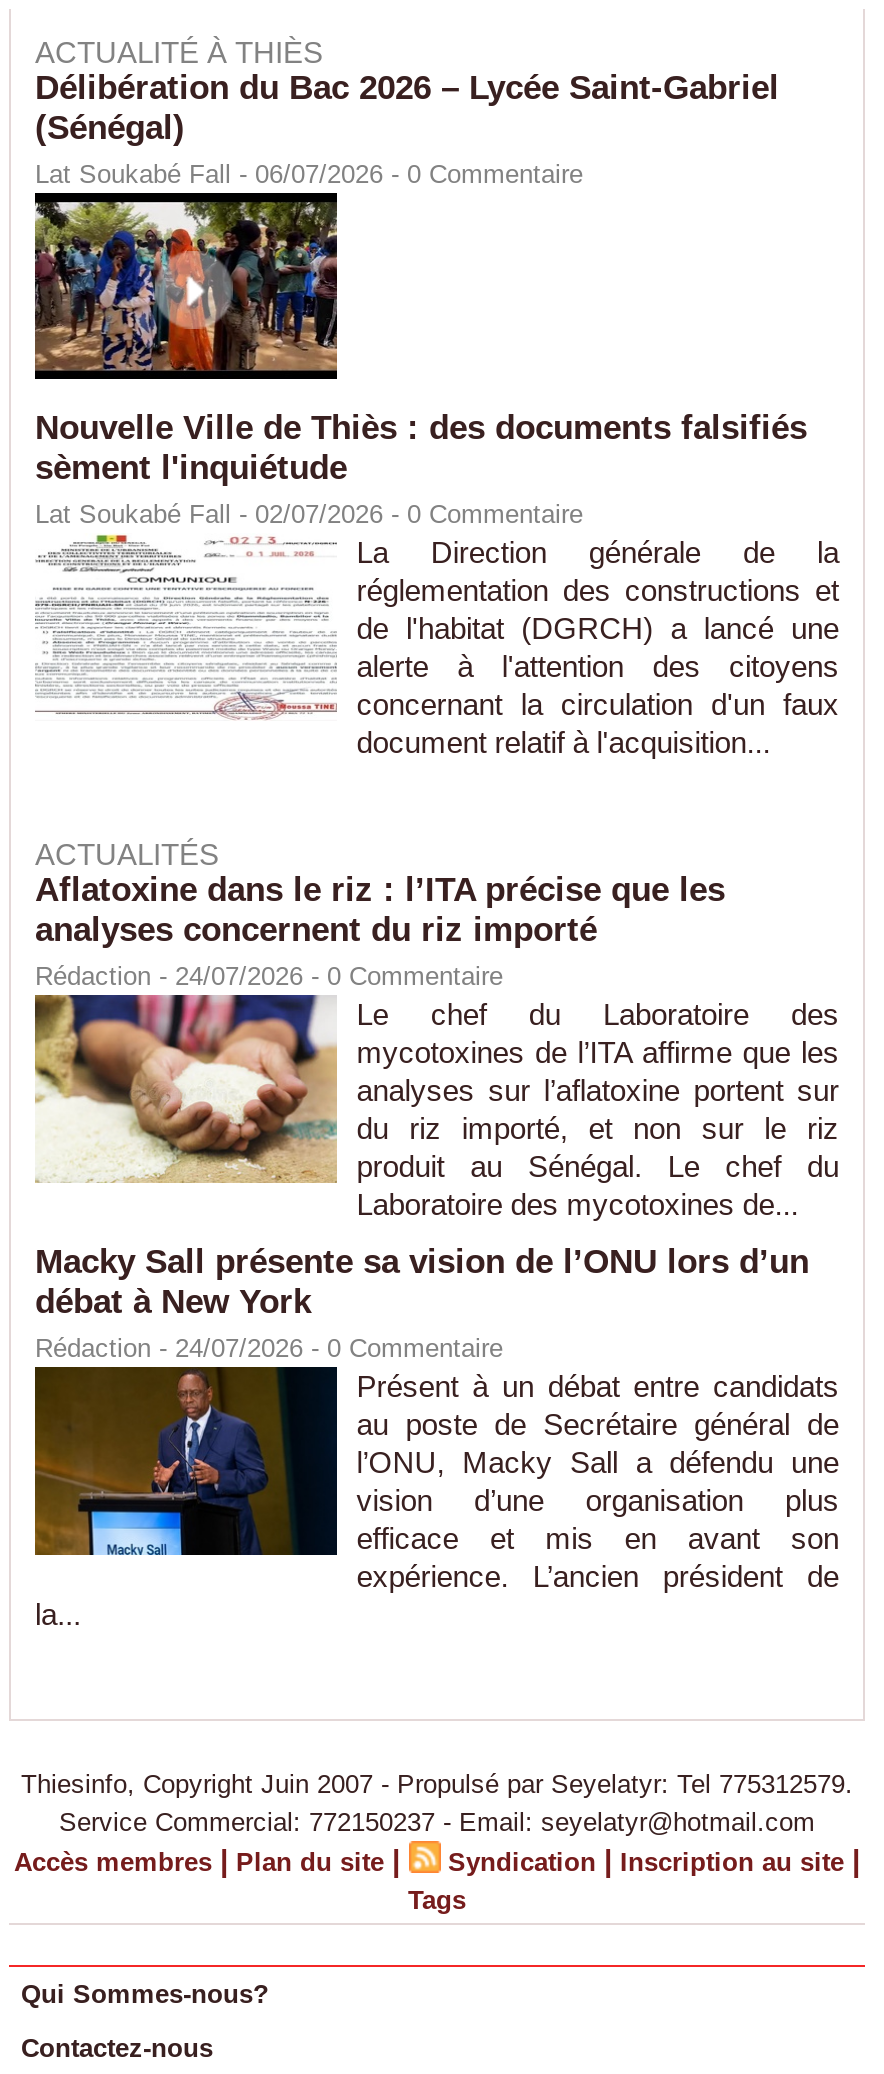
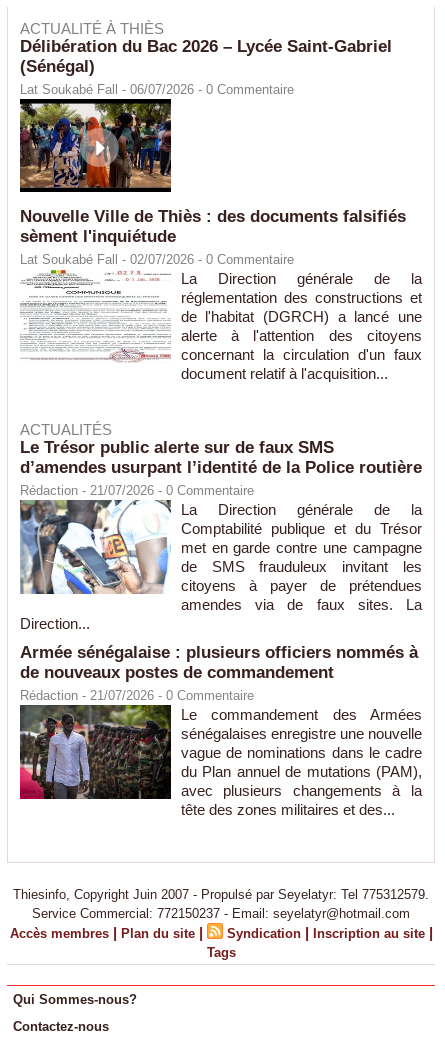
[33,872,839,1222] [image] | Aflatoxine dans le riz : l’ITA précise que les | analyses concernent du riz importé | Rédaction - 24/07/2026 - 0 Commentaire | Le chef du Laboratoire des | mycotoxines de l’ITA affirme que les | analyses sur l’aflatoxine portent sur | du riz importé, et non sur le riz | produit au Sénégal. Le chef du | Laboratoire des mycotoxines de... -> [19,438,422,632] [image] | Le Trésor public alerte sur de faux SMS | d’amendes usurpant l’identité de la Police routière | Rédaction - 21/07/2026 - 0 Commentaire | La Direction générale de la | Comptabilité publique et du Trésor | met en garde contre une campagne | de SMS frauduleux invitant les | citoyens à payer de prétendues | amendes via de faux sites. La | Direction...
[33,1244,839,1632] [image] | Macky Sall présente sa vision de l’ONU lors d’un | débat à New York | Rédaction - 24/07/2026 - 0 Commentaire | Présent à un débat entre candidats | au poste de Secrétaire général de | l’ONU, Macky Sall a défendu une | vision d’une organisation plus | efficace et mis en avant son | expérience. L’ancien président de | la... -> [19,643,422,818] [image] | Armée sénégalaise : plusieurs officiers nommés à | de nouveaux postes de commandement | Rédaction - 21/07/2026 - 0 Commentaire | Le commandement des Armées | sénégalaises enregistre une nouvelle | vague de nominations dans le cadre | du Plan annuel de mutations (PAM), | avec plusieurs changements à la | tête des zones militaires et des...

